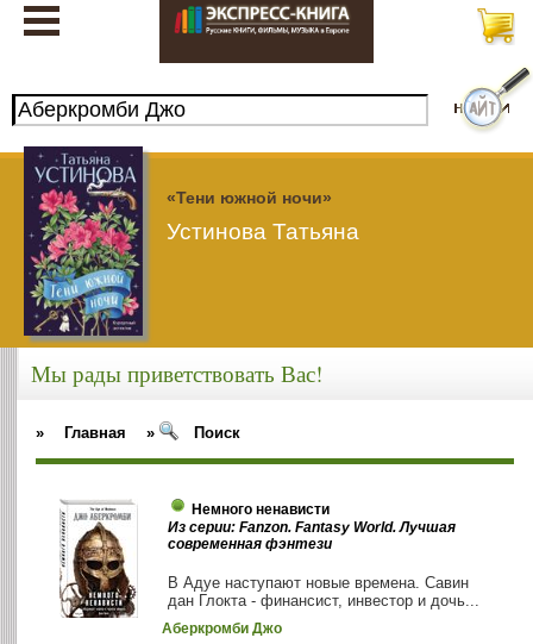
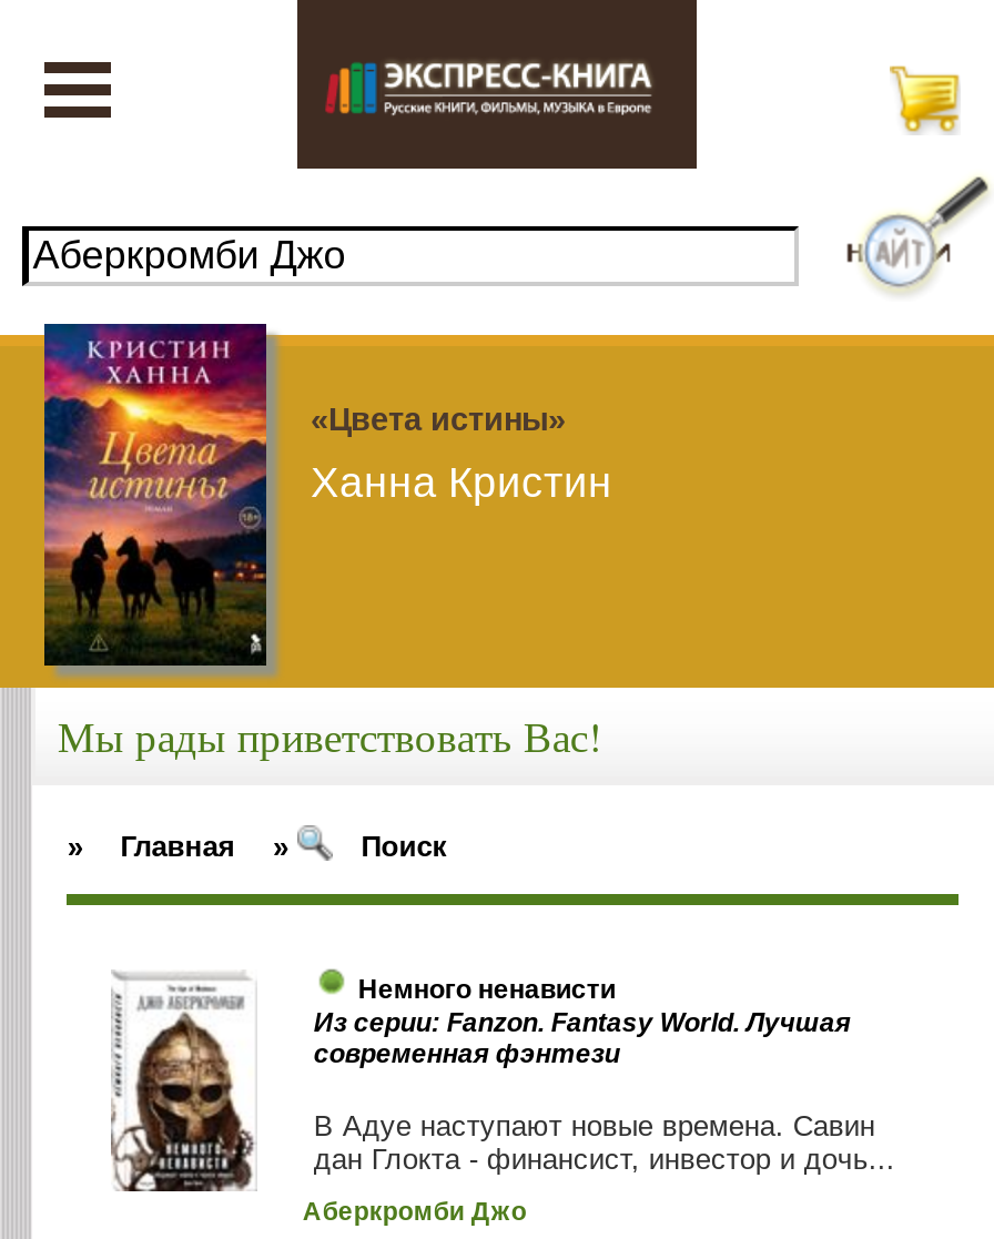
[23,146,332,336] [image] | «Тени южной ночи» -> [42,324,566,666] [image] | «Цвета истины»
[167,219,359,244] Устинова Татьяна -> [311,459,612,505] Ханна Кристин

